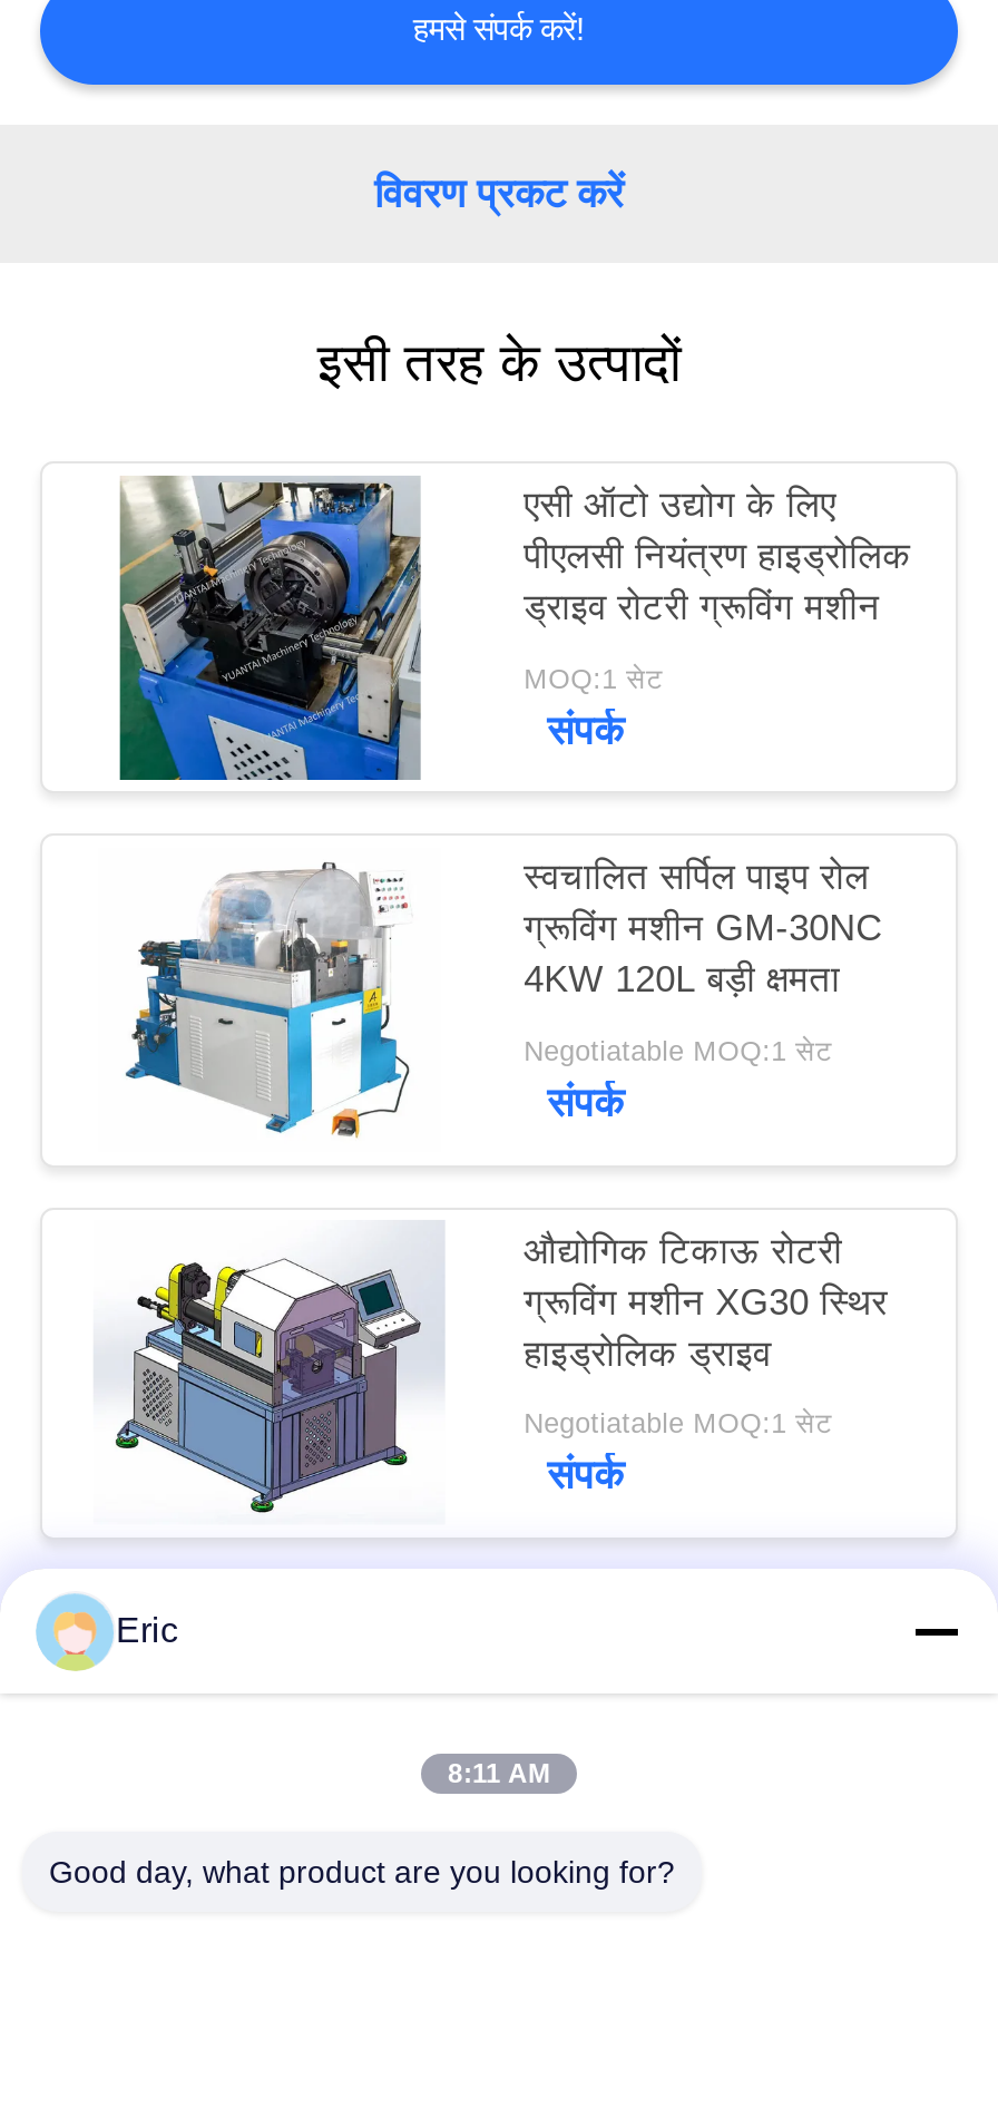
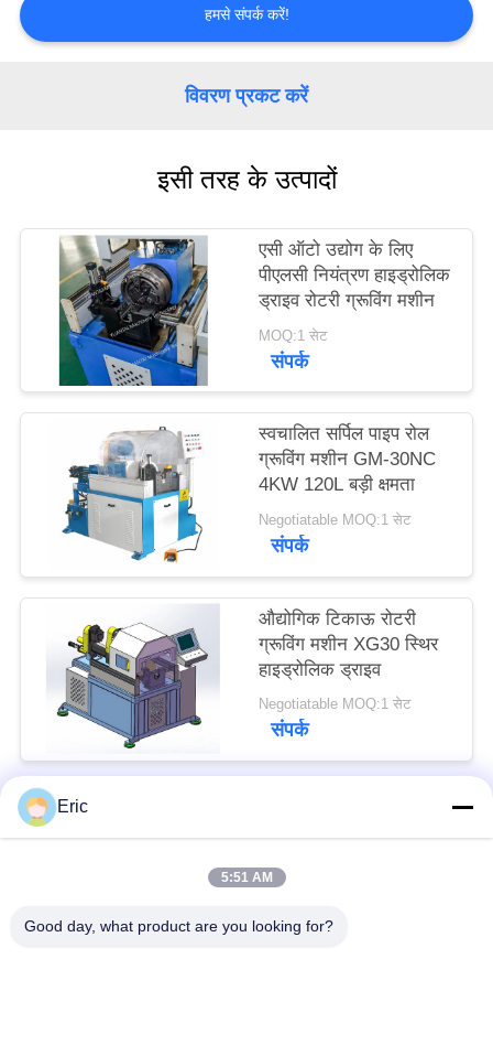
[448,1758,550,1789] 8:11 AM -> [221,870,272,885] 5:51 AM

